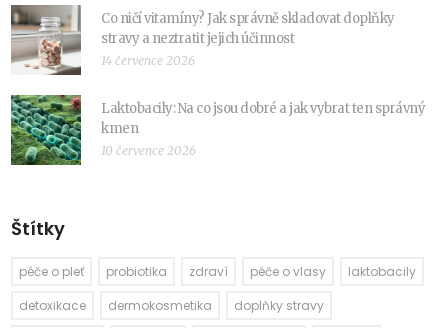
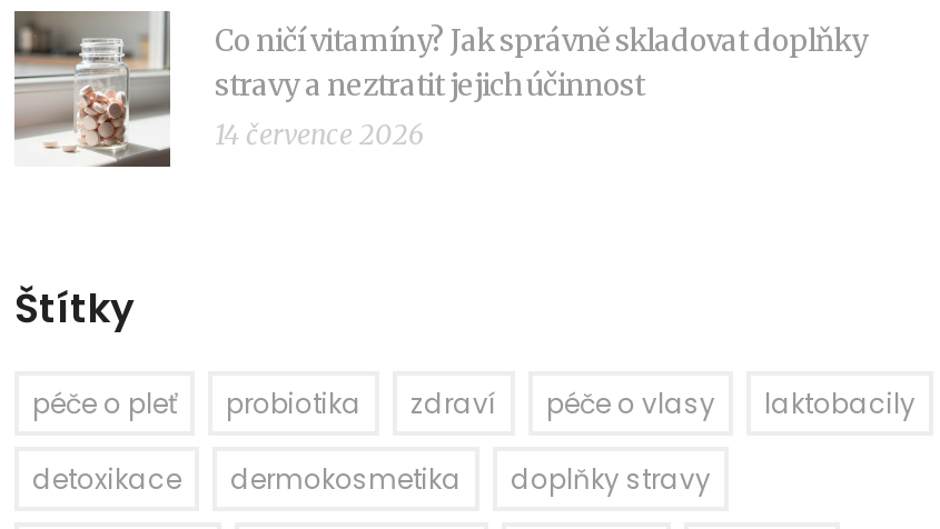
[10,95,425,166] [image] | Laktobacily: Na co jsou dobré a jak vybrat ten správný | kmen | 10 července 2026 -> none

